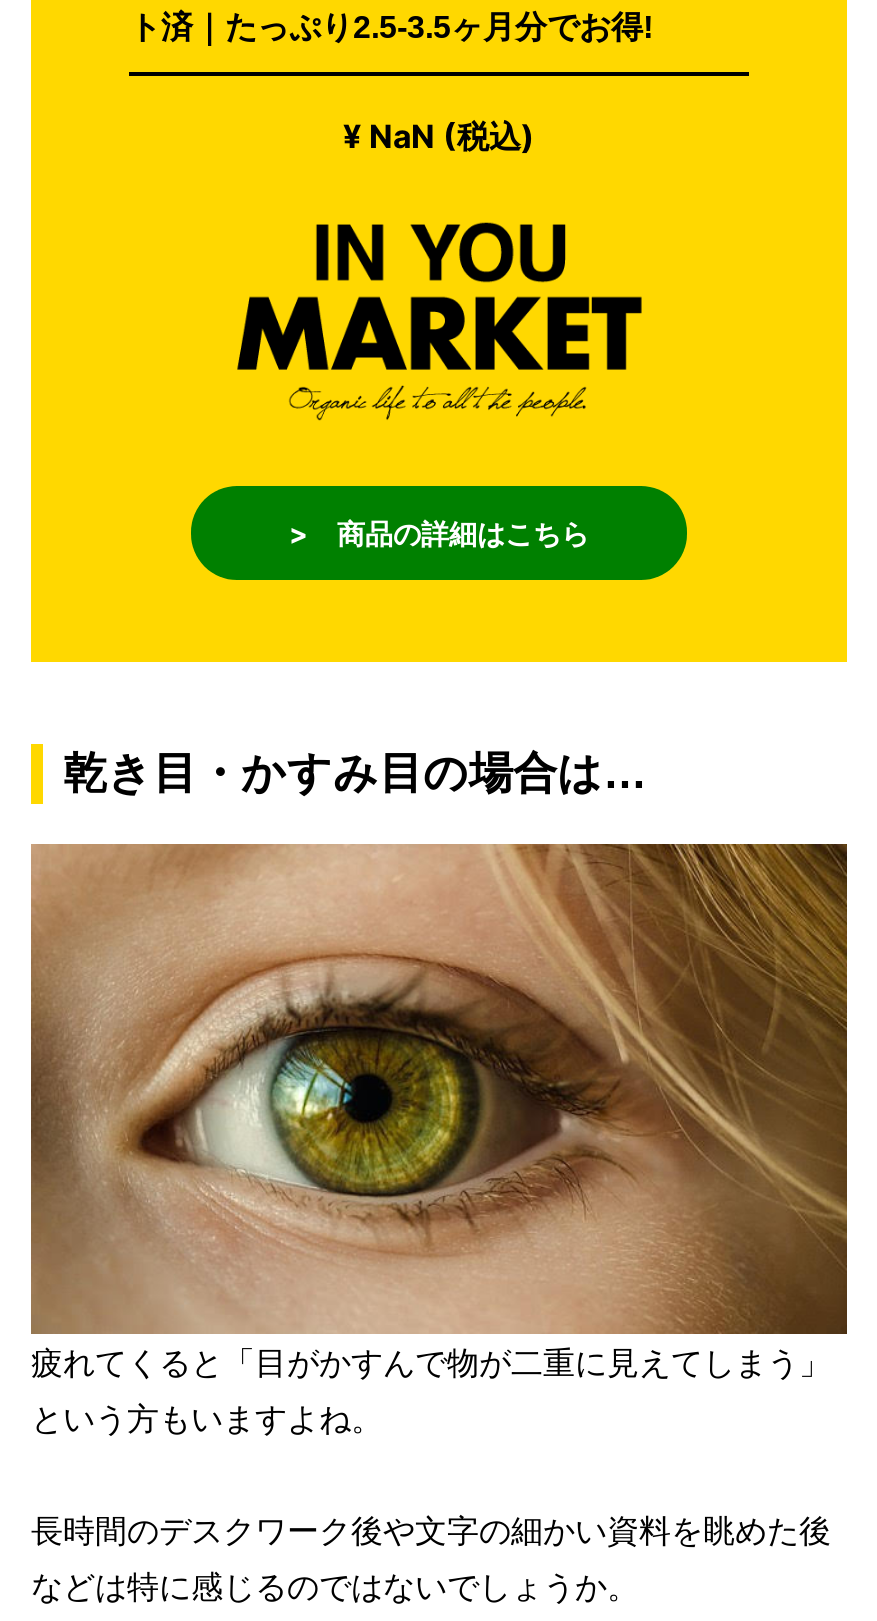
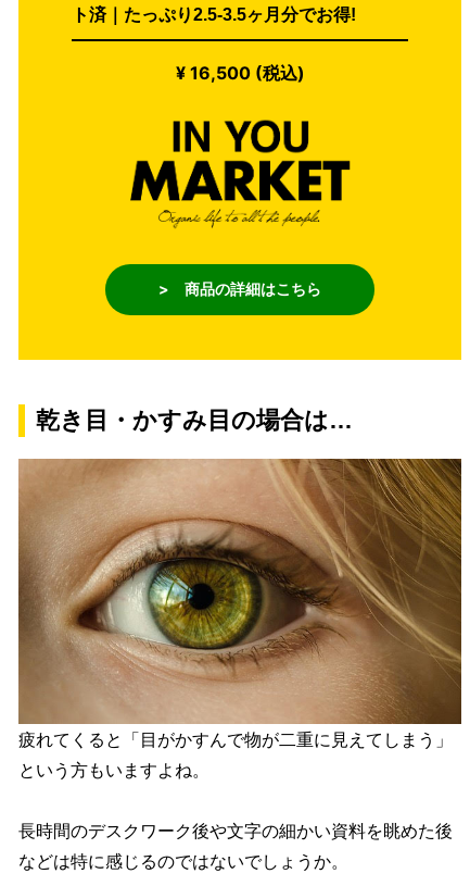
[343,115,535,155] ¥ NaN (税込) -> [175,62,304,84] ¥ 16,500 (税込)

